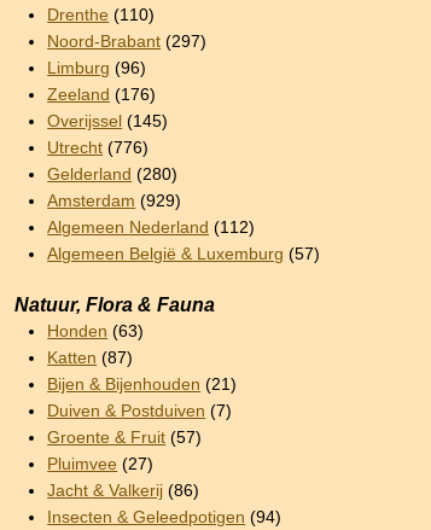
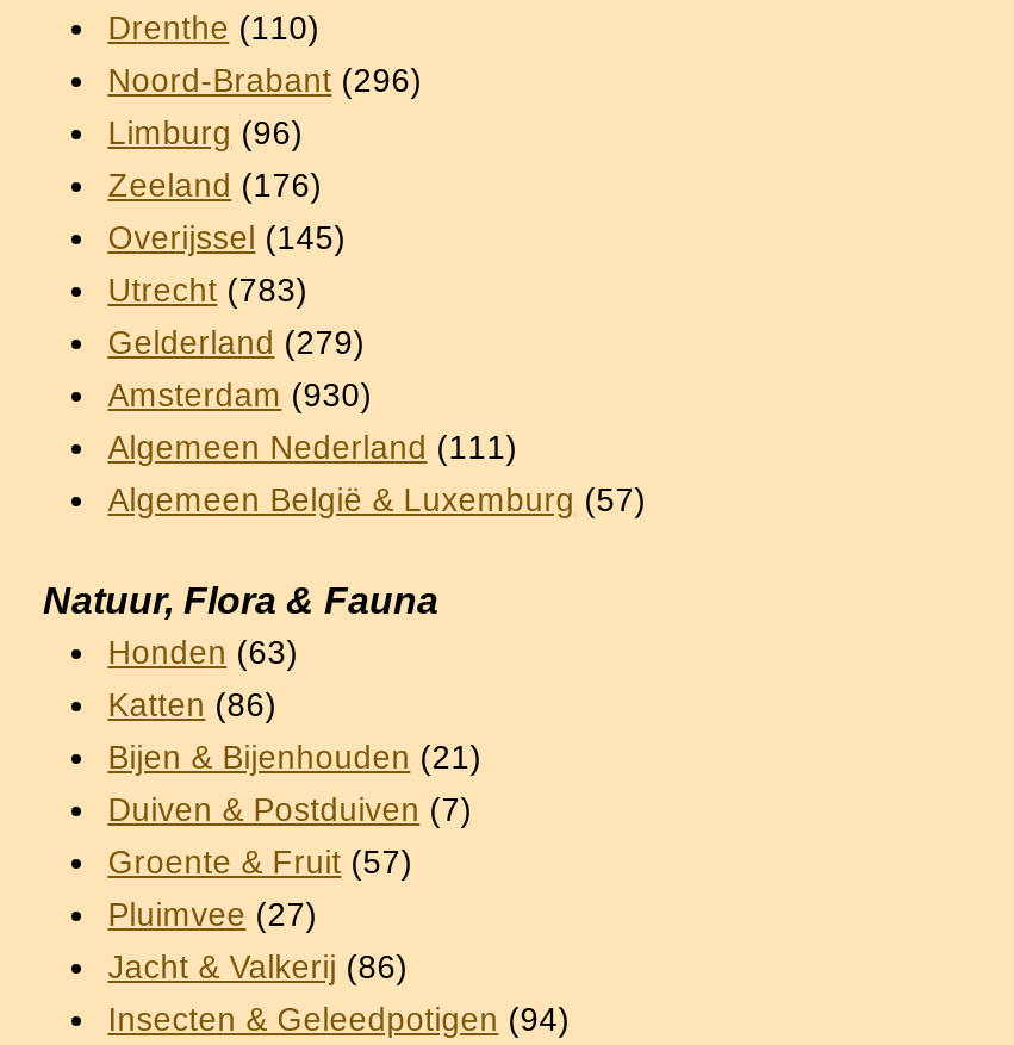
[47,32,207,50] Noord-Brabant (297) -> [108,62,422,98] Noord-Brabant (296)
[47,138,149,157] Utrecht (776) -> [108,272,308,308] Utrecht (783)
[47,165,178,183] Gelderland (280) -> [108,325,365,360] Gelderland (279)
[47,192,181,210] Amsterdam (929) -> [108,377,372,413] Amsterdam (930)
[47,218,255,236] Algemeen Nederland (112) -> [108,429,518,465] Algemeen Nederland (111)
[47,349,133,367] Katten (87) -> [108,687,277,723] Katten (86)

